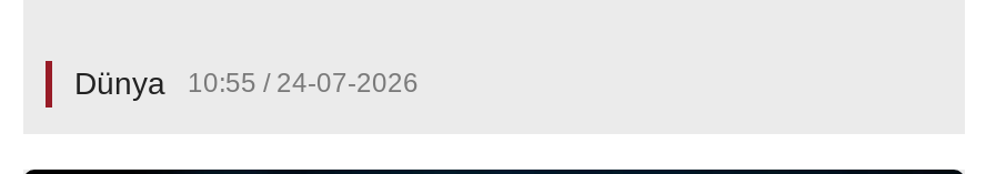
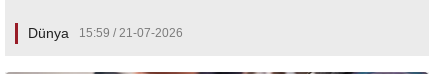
[74,65,419,100] Dünya 10:55 / 24-07-2026 -> [28,25,183,41] Dünya 15:59 / 21-07-2026

